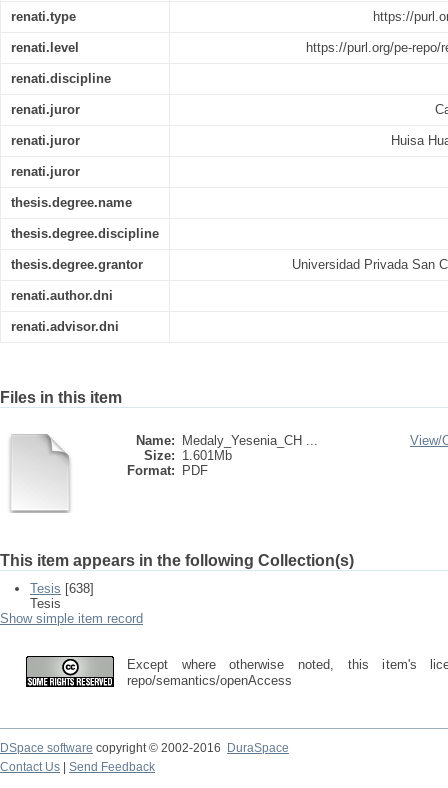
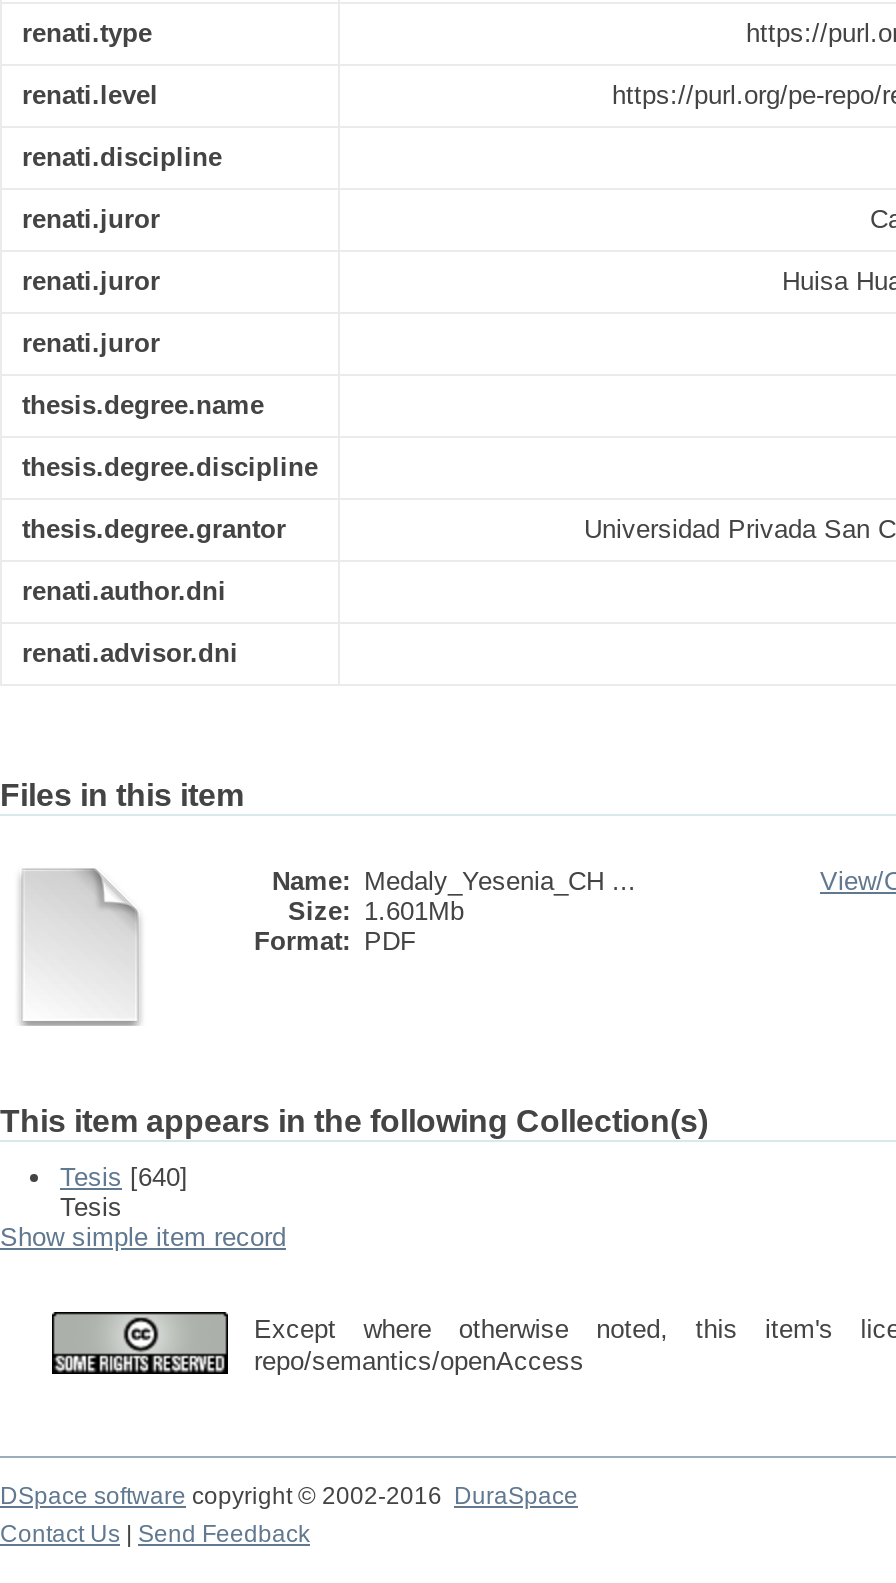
[30,581,94,596] Tesis [638] -> [60,1162,188,1192] Tesis [640]

